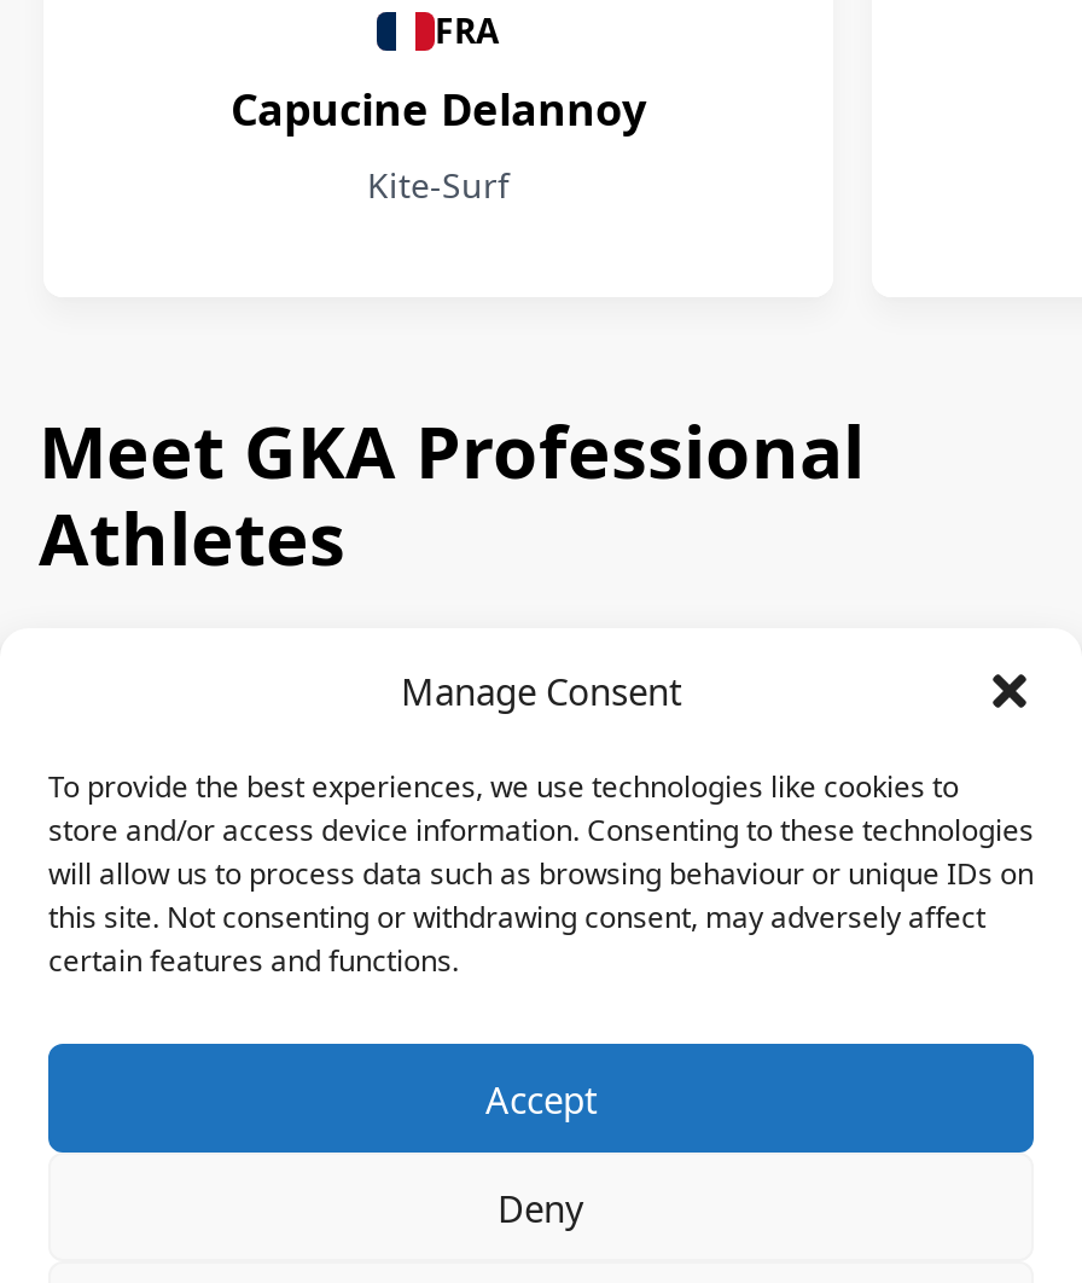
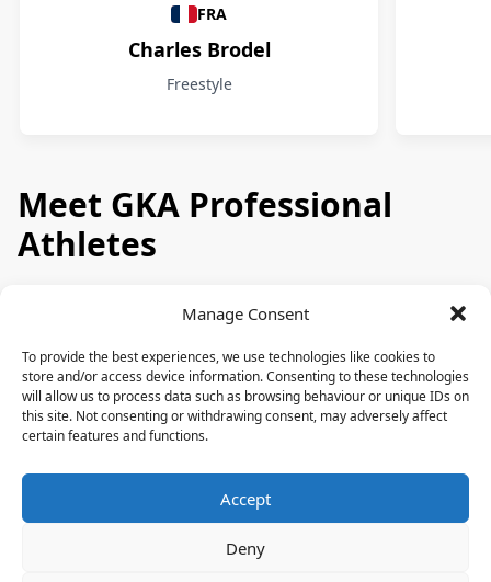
[231,79,646,207] Capucine Delannoy | Kite-Surf -> [128,36,270,94] Charles Brodel | Freestyle

